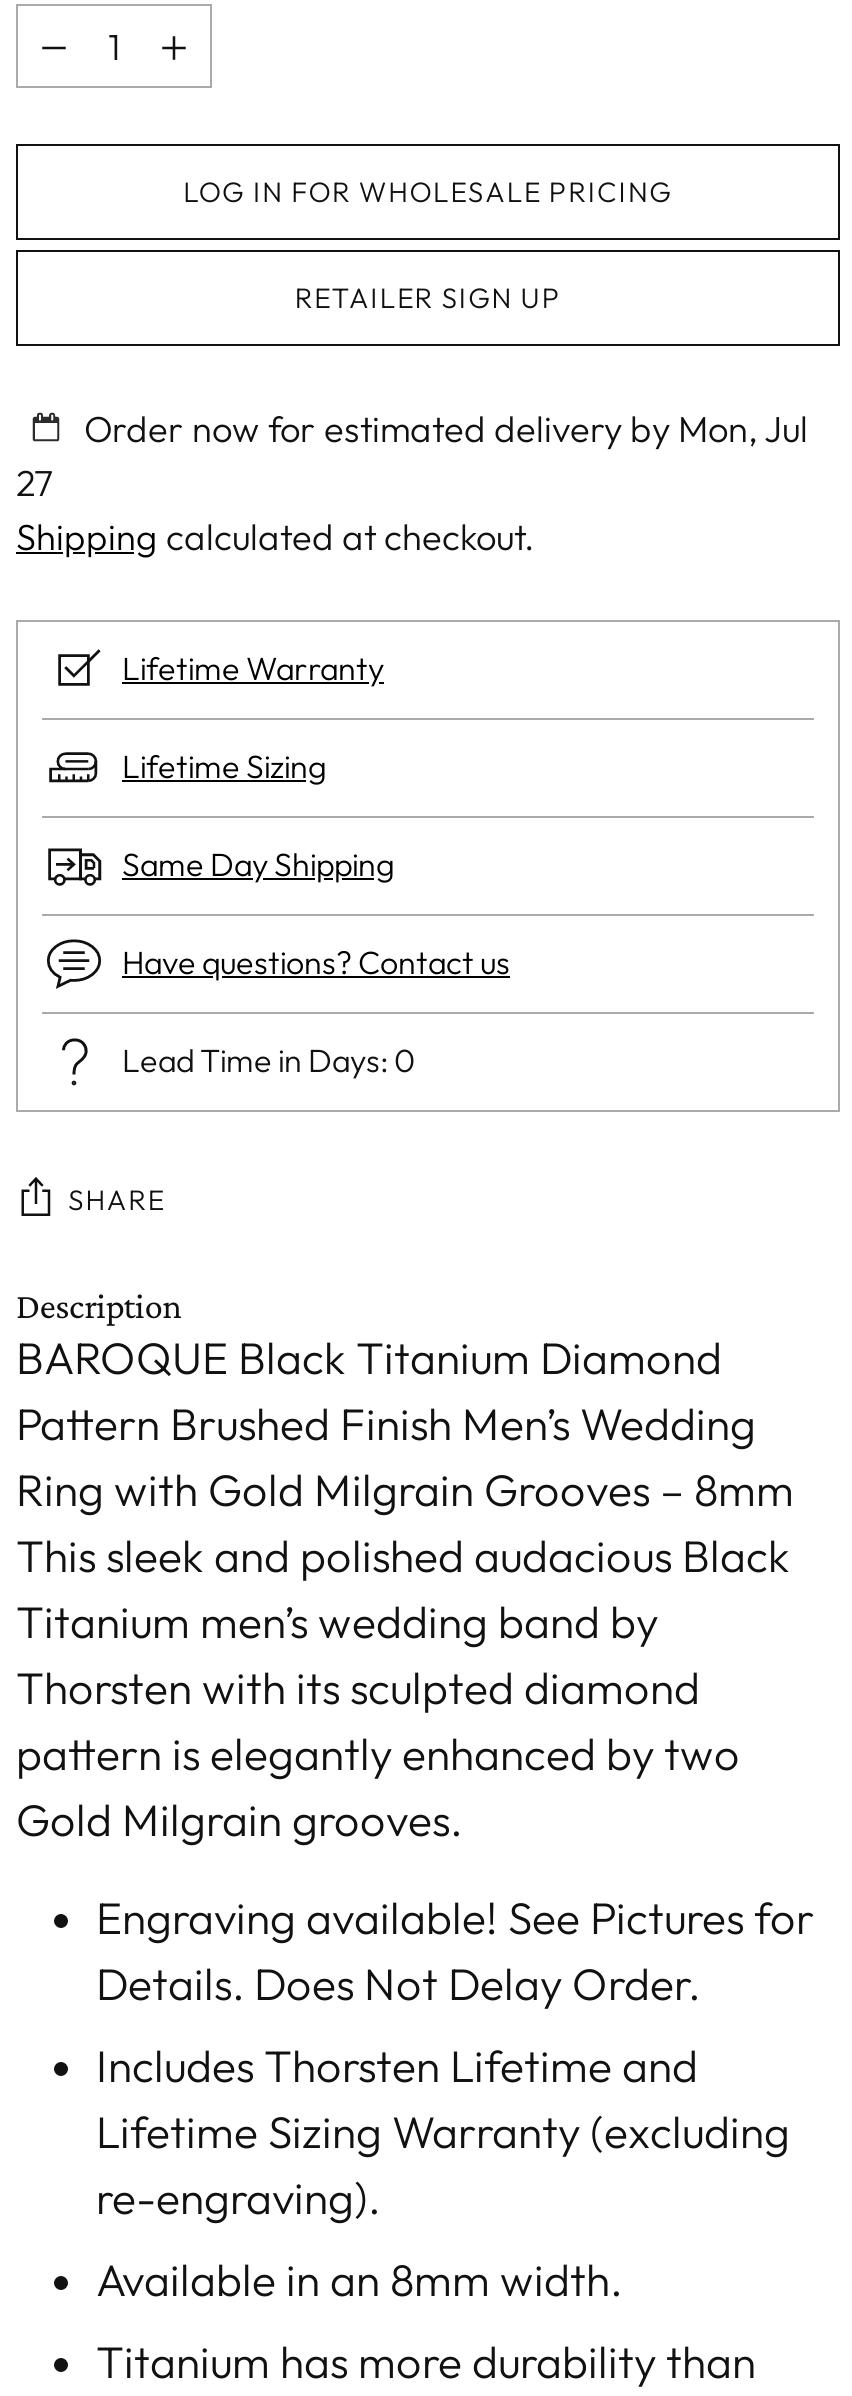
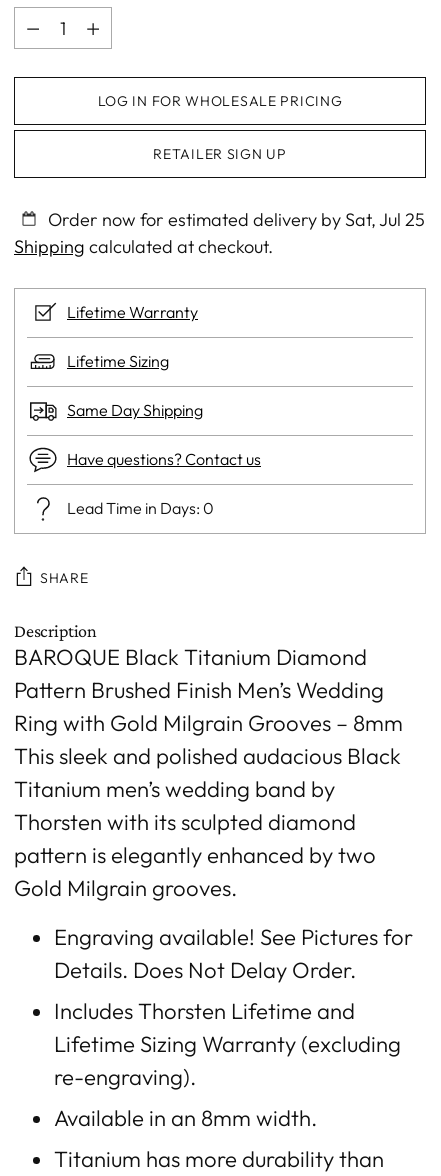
[16,406,808,506] Order now for estimated delivery by Mon, Jul | 27 -> [44,208,425,231] Order now for estimated delivery by Sat, Jul 25

